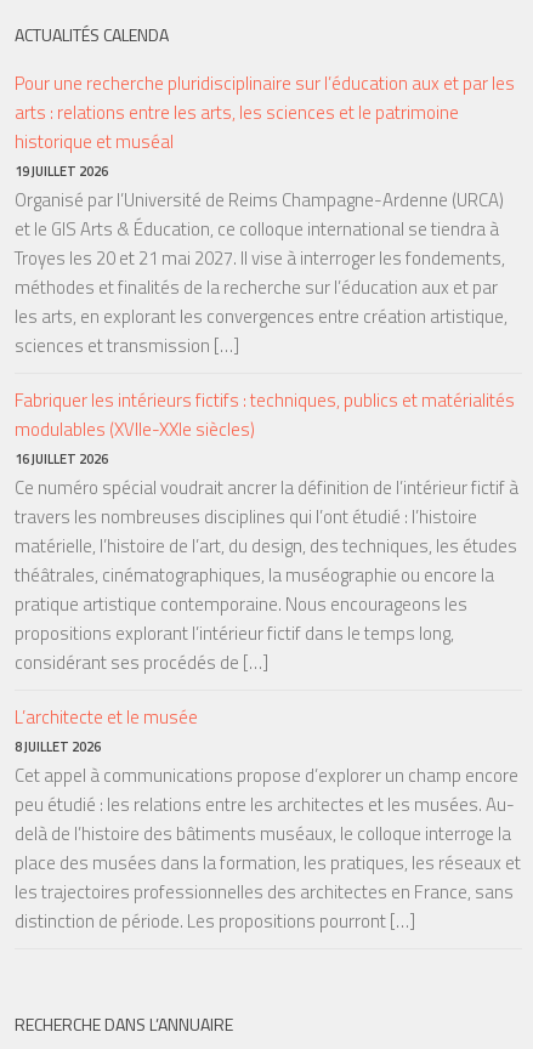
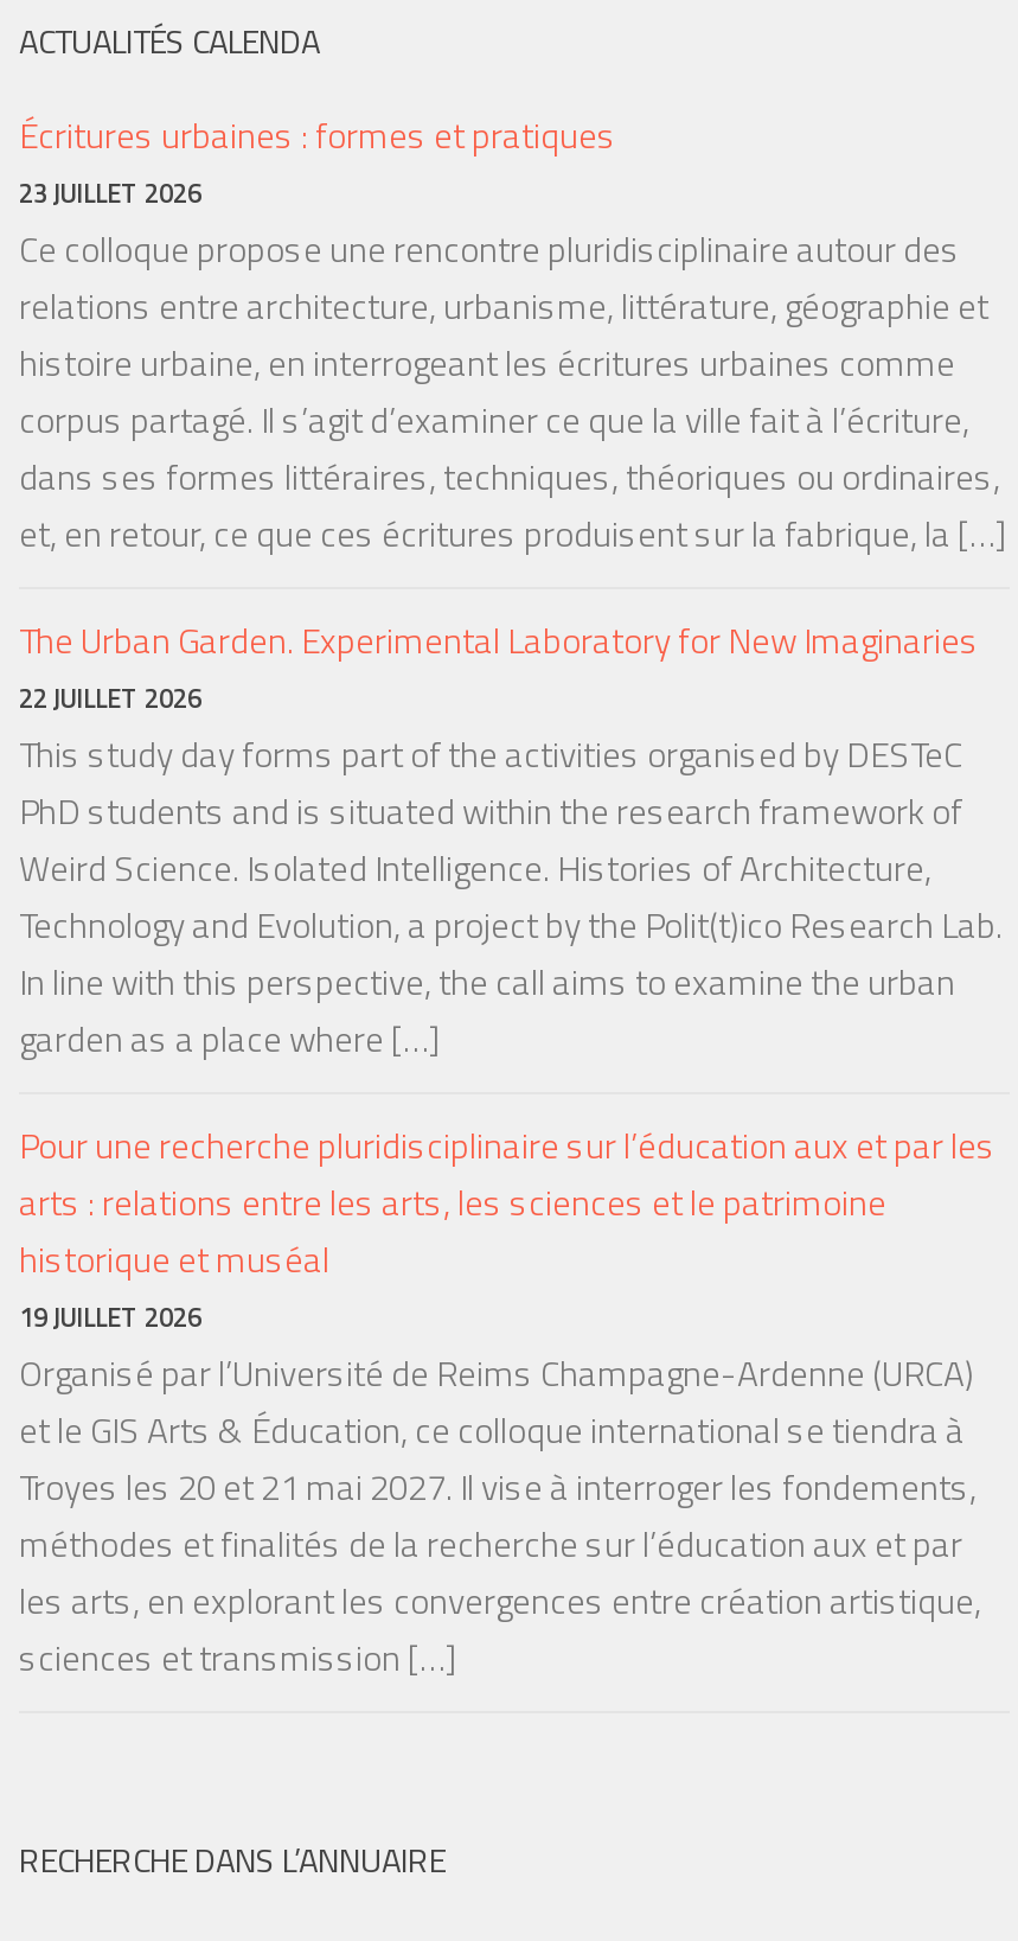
none -> [19,108,1007,1066] Écritures urbaines : formes et pratiques | 23 JUILLET 2026 | Ce colloque propose une rencontre pluridisciplinaire autour des | relations entre architecture, urbanisme, littérature, géographie et | histoire urbaine, en interrogeant les écritures urbaines comme | corpus partagé. Il s’agit d’examiner ce que la ville fait à l’écriture, | dans ses formes littéraires, techniques, théoriques ou ordinaires, | et, en retour, ce que ces écritures produisent sur la fabrique, la […] | The Urban Garden. Experimental Laboratory for New Imaginaries | 22 JUILLET 2026 | This study day forms part of the activities organised by DESTeC | PhD students and is situated within the research framework of | Weird Science. Isolated Intelligence. Histories of Architecture, | Technology and Evolution, a project by the Polit(t)ico Research Lab. | In line with this perspective, the call aims to examine the urban | garden as a place where […]
moved [15,69,515,359] -> [19,1118,995,1685]: Pour une recherche pluridisciplinaire sur l’éducation aux et par les | arts : relations entre les arts, les sciences et le patrimoine | historique et muséal | ... | les arts, en explorant les convergences entre création artistique, | sciences et transmission […]
[15,386,521,935] Fabriquer les intérieurs fictifs : techniques, publics et matérialités | modulables (XVIIe-XXIe siècles) | 16 JUILLET 2026 | Ce numéro spécial voudrait ancrer la définition de l’intérieur fictif à | travers les nombreuses disciplines qui l’ont étudié : l’histoire | matérielle, l’histoire de l’art, du design, des techniques, les études | théâtrales, cinématographiques, la muséographie ou encore la | pratique artistique contemporaine. Nous encourageons les | propositions explorant l’intérieur fictif dans le temps long, | considérant ses procédés de […] | L’architecte et le musée | 8 JUILLET 2026 | Cet appel à communications propose d’explorer un champ encore | peu étudié : les relations entre les architectes et les musées. Au- | delà de l’histoire des bâtiments muséaux, le colloque interroge la | place des musées dans la formation, les pratiques, les réseaux et | les trajectoires professionnelles des architectes en France, sans | distinction de période. Les propositions pourront […] -> none

